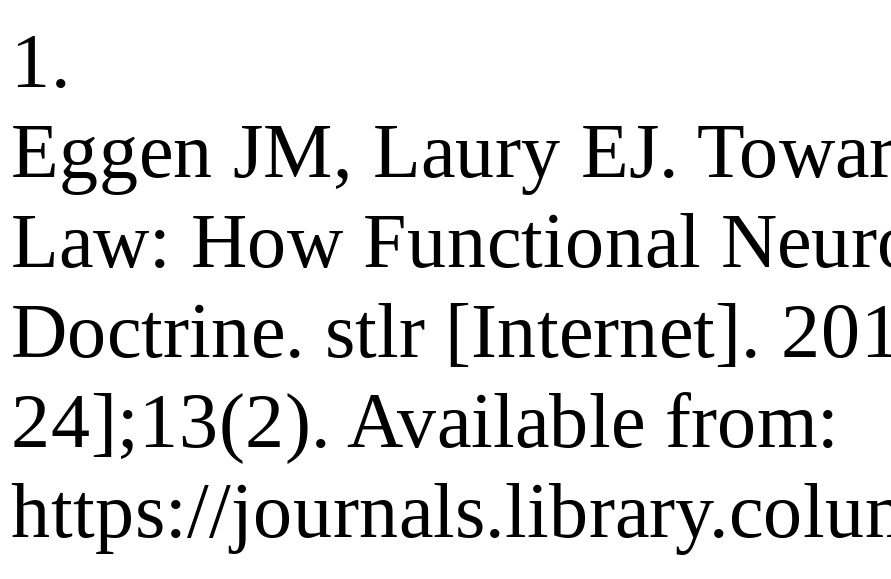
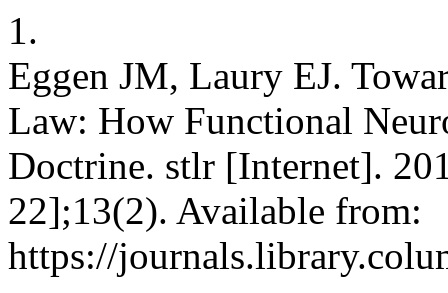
[11,377,839,463] 24];13(2). Available from: -> [8,189,422,232] 22];13(2). Available from:

